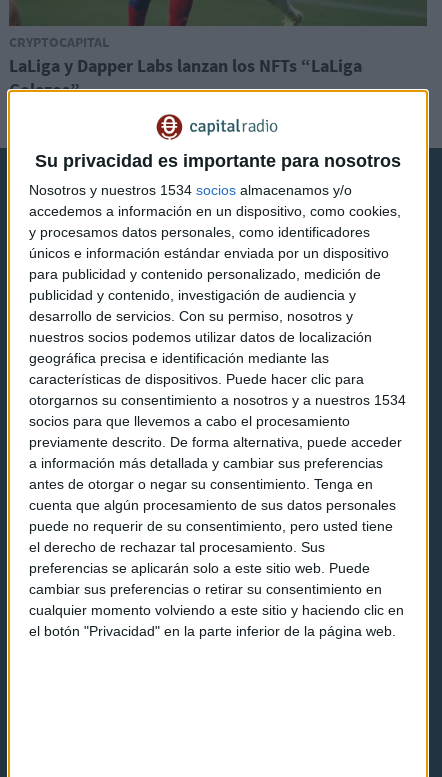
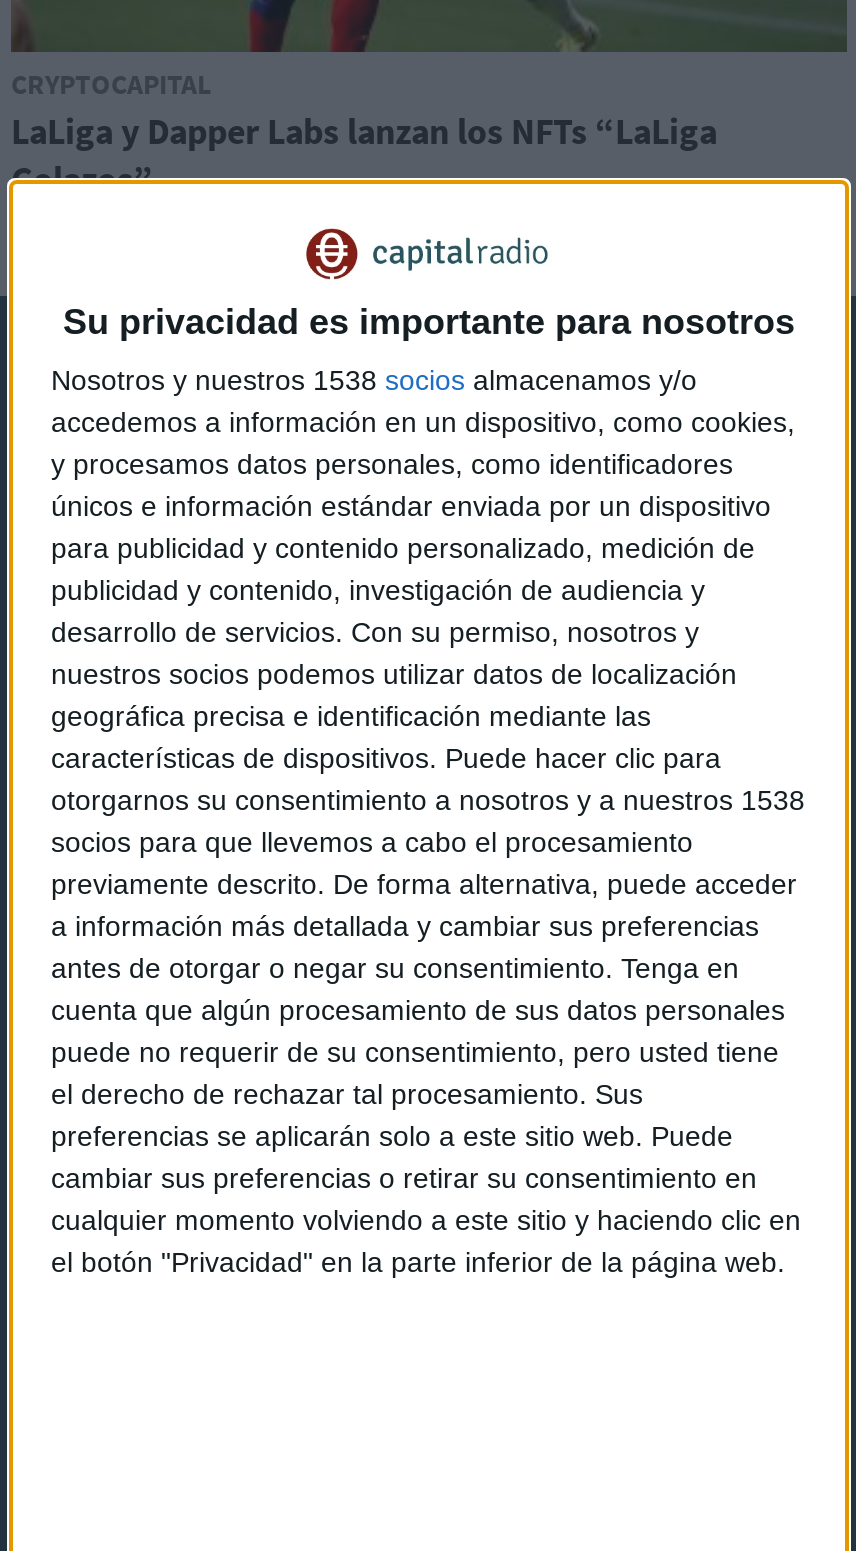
[29,182,352,198] Nosotros y nuestros 1534 socios almacenamos y/o -> [51,363,697,395] Nosotros y nuestros 1538 socios almacenamos y/o
[29,392,406,408] otorgarnos su consentimiento a nosotros y a nuestros 1534 -> [51,783,805,815] otorgarnos su consentimiento a nosotros y a nuestros 1538

